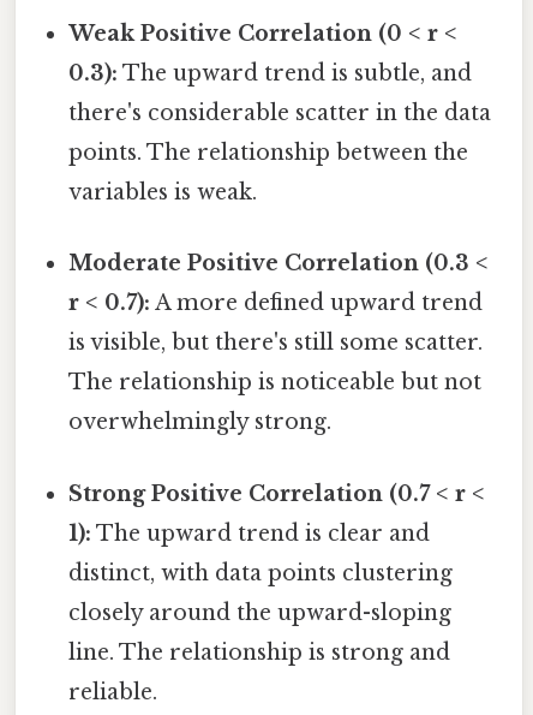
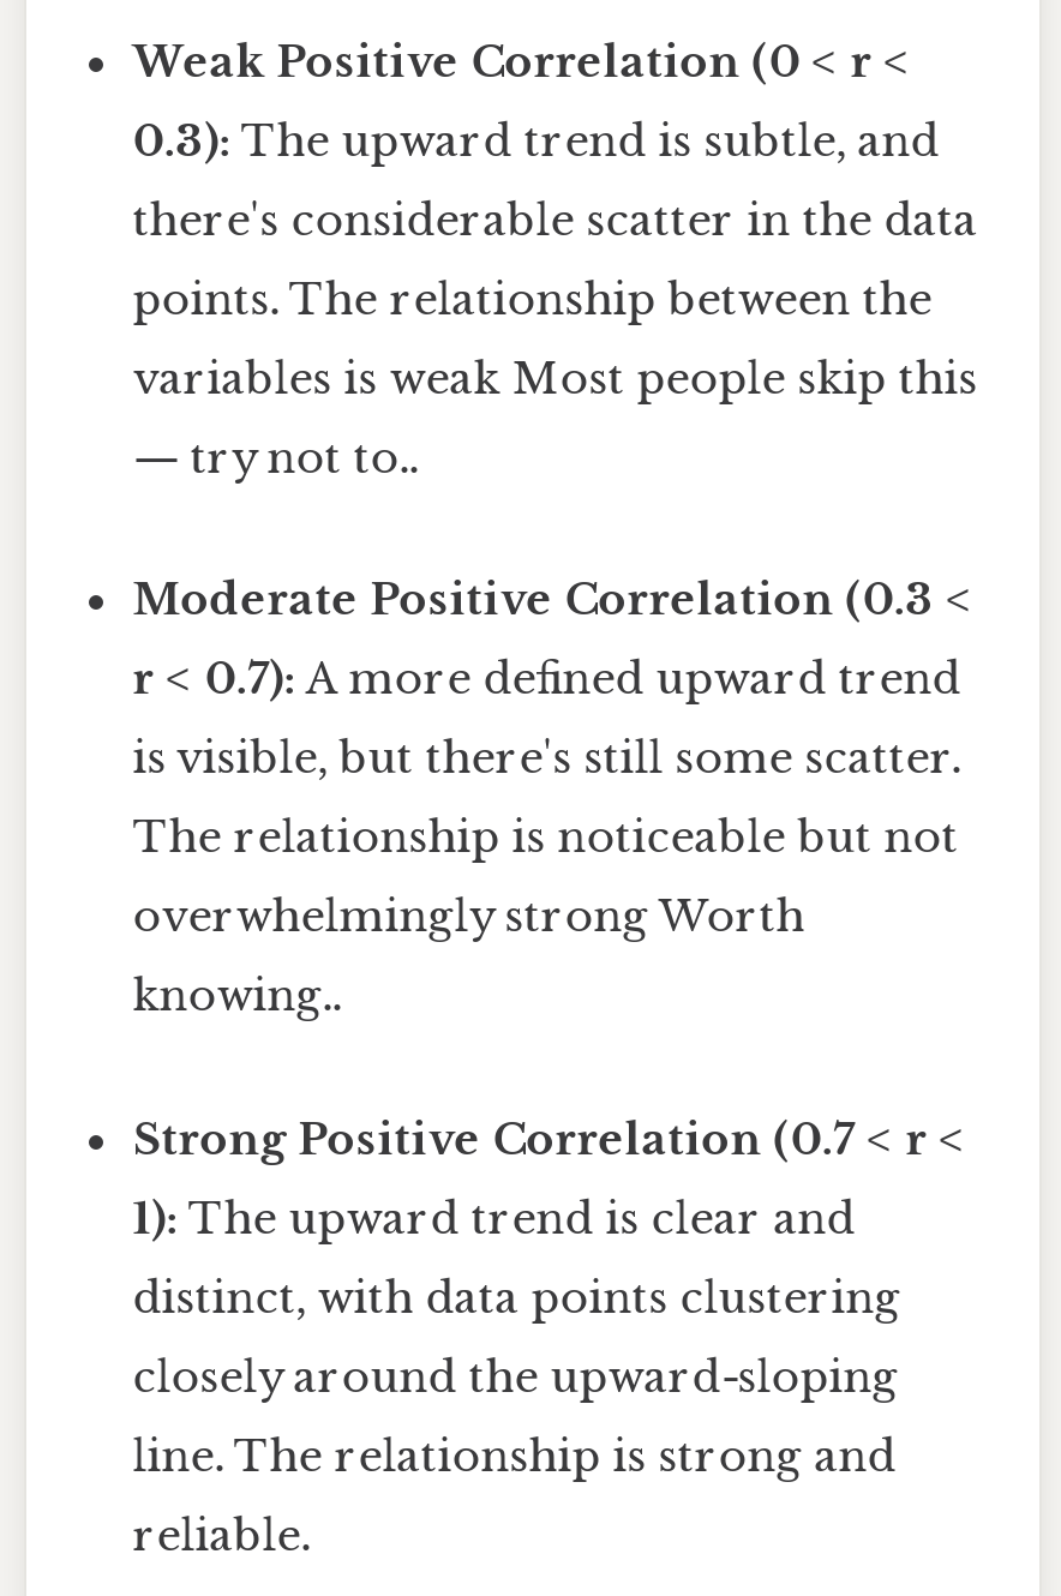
[69,179,257,205] variables is weak. -> [133,353,977,485] variables is weak Most people skip this | — try not to..
[69,409,332,435] overwhelmingly strong. -> [133,891,805,1023] overwhelmingly strong Worth | knowing..

